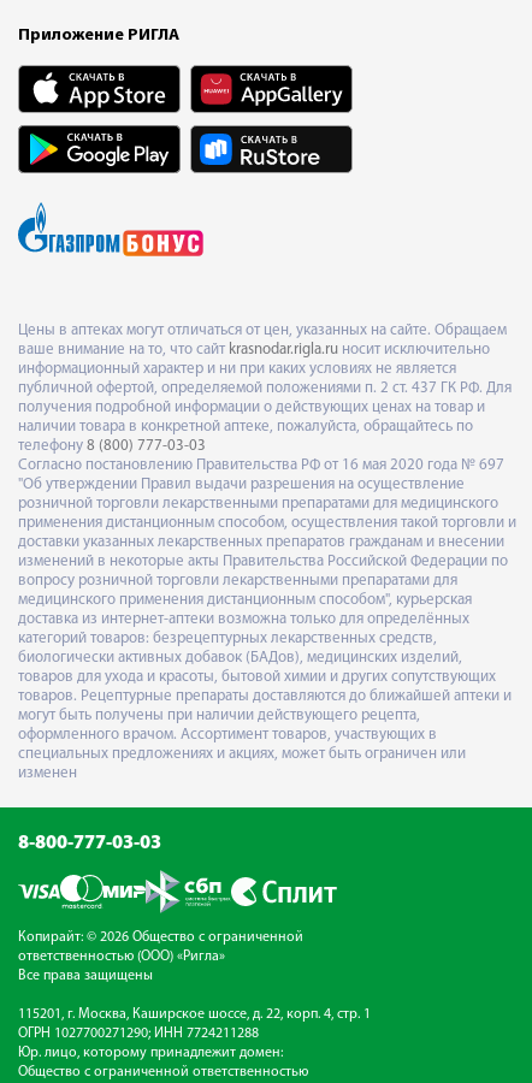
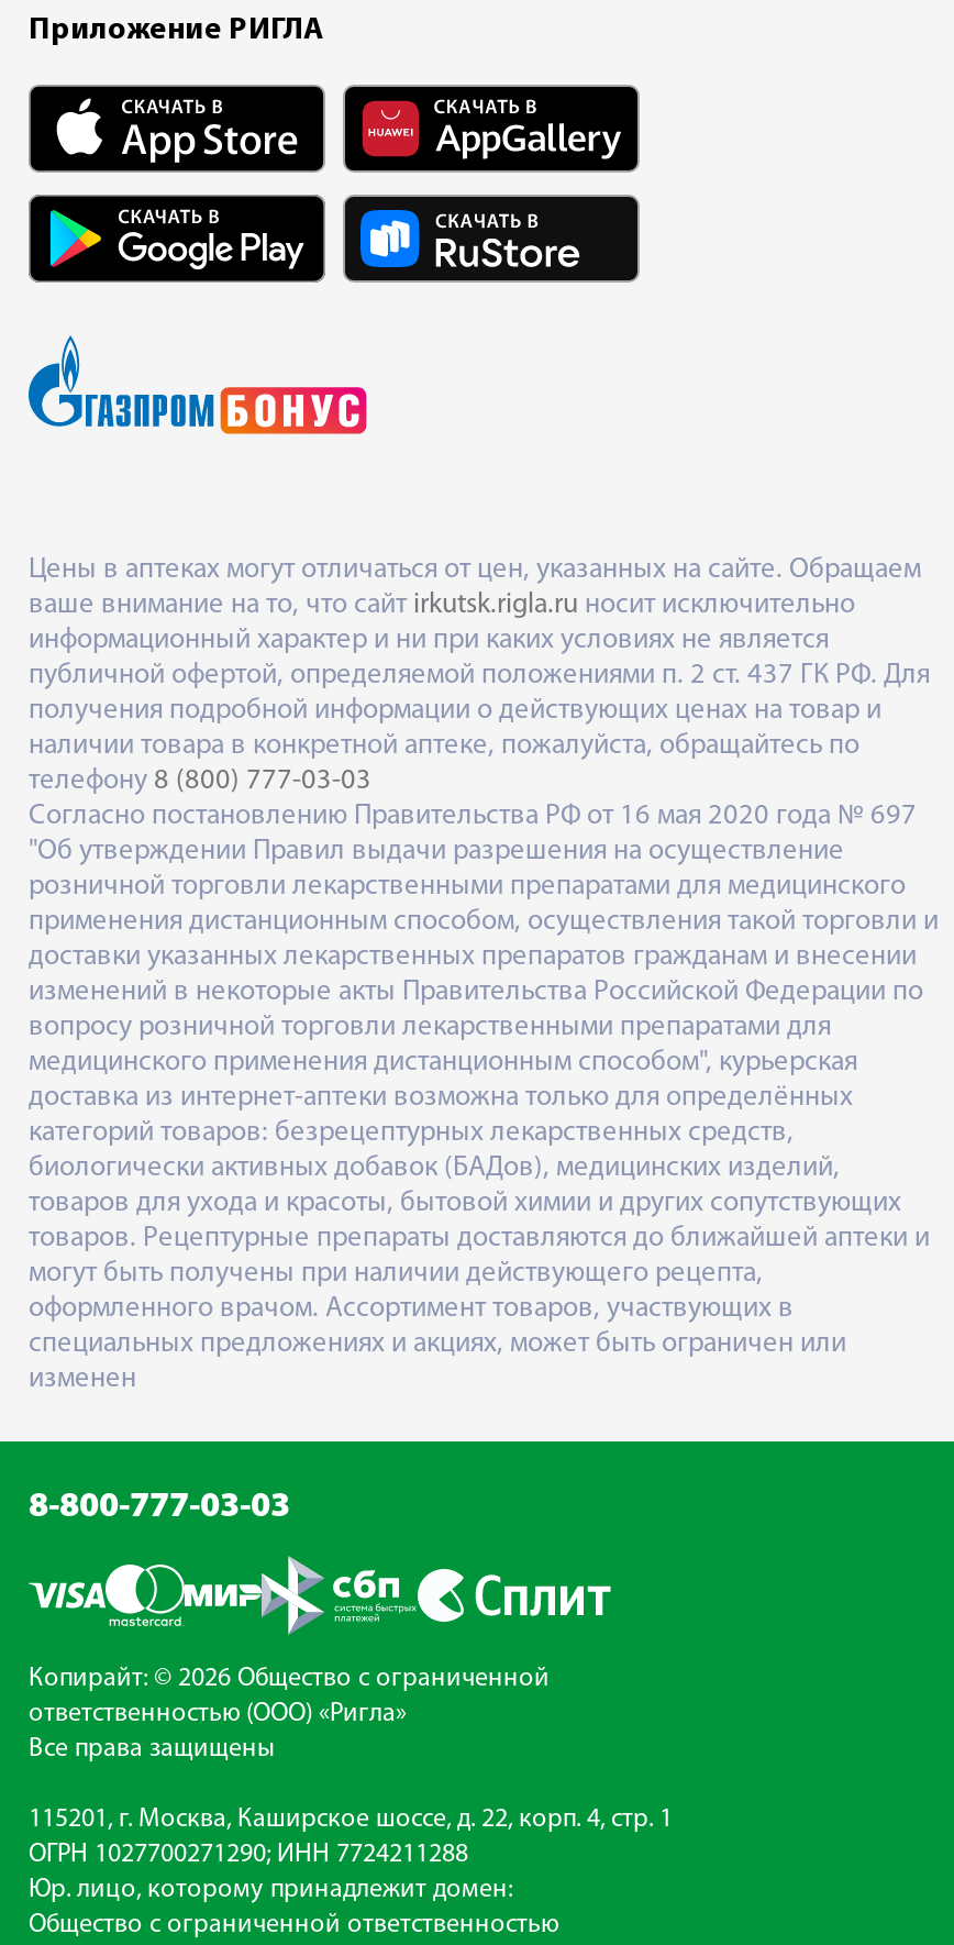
[18,342,490,357] ваше внимание на то, что сайт krasnodar.rigla.ru носит исключительно -> [29,590,855,619] ваше внимание на то, что сайт irkutsk.rigla.ru носит исключительно

